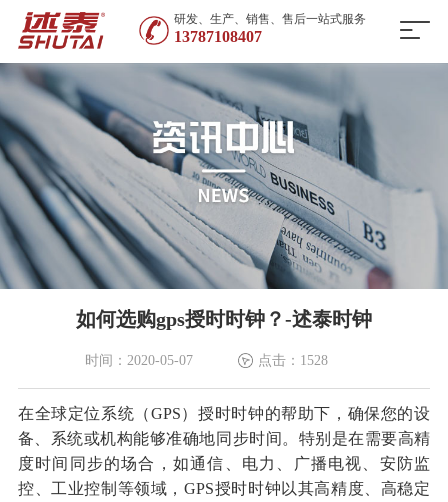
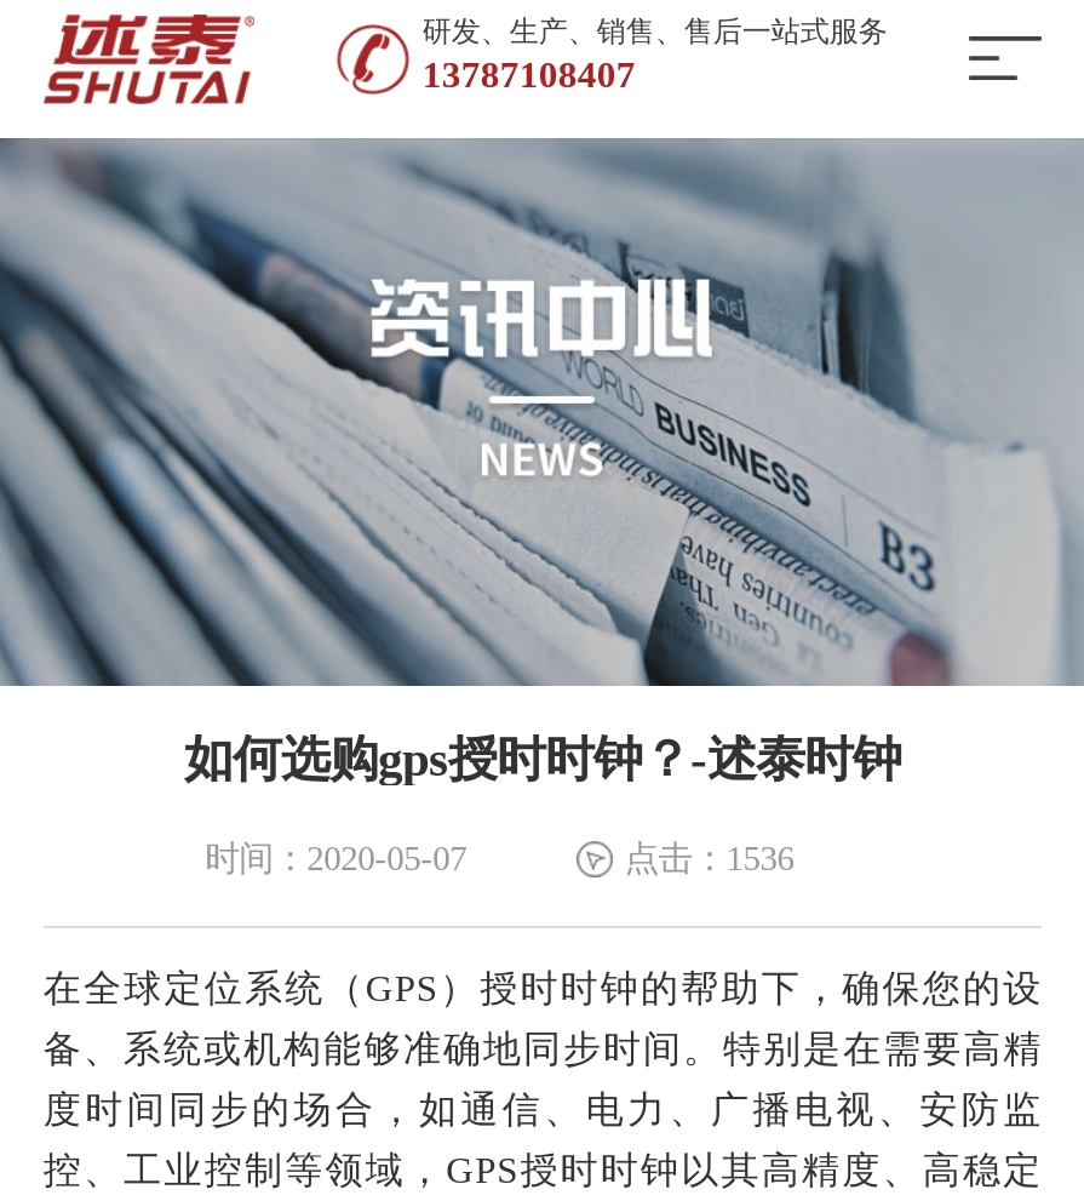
[258,352,328,368] 点击：1528 -> [624,840,794,878] 点击：1536

